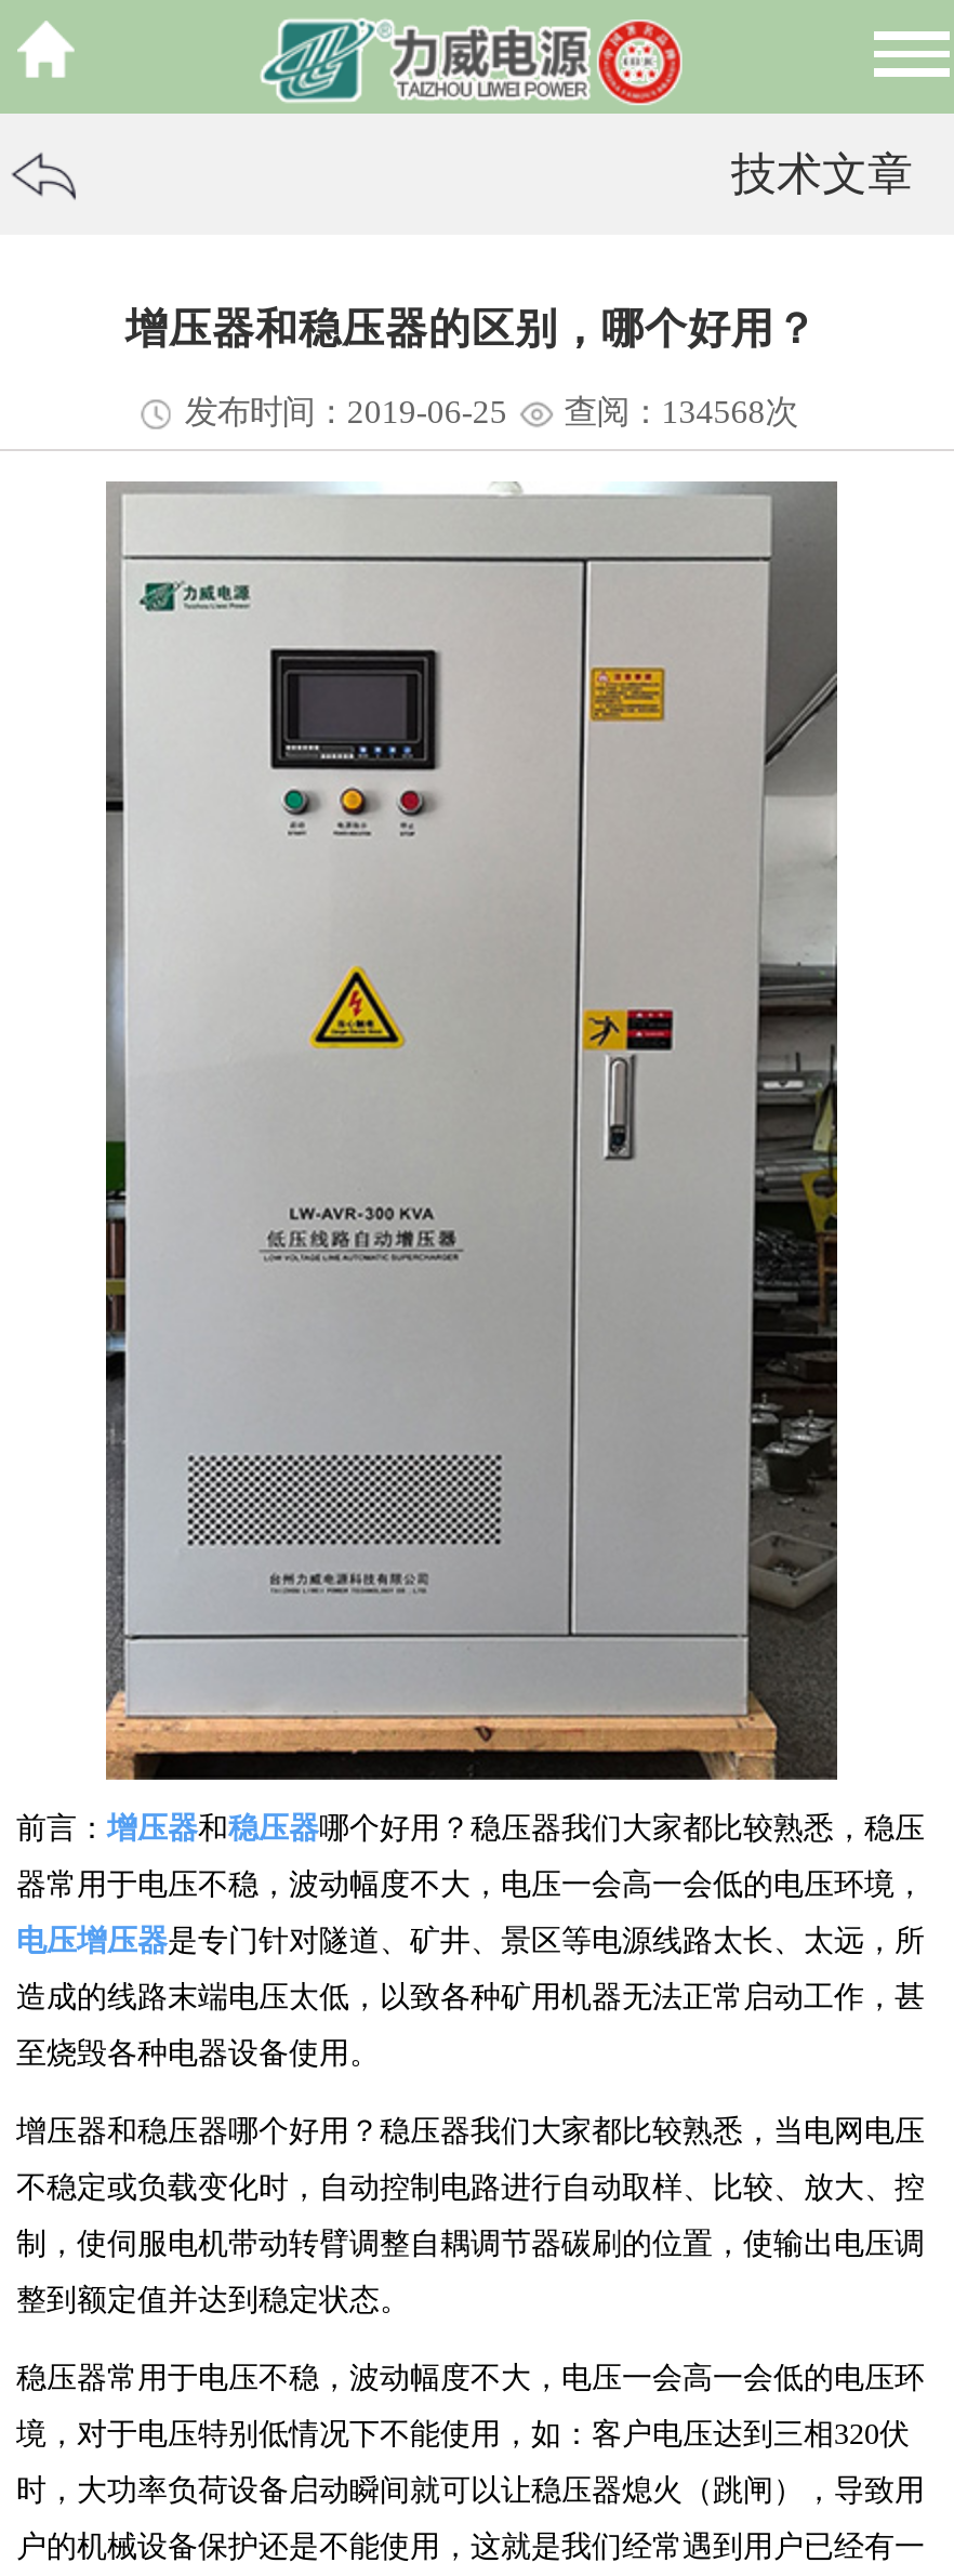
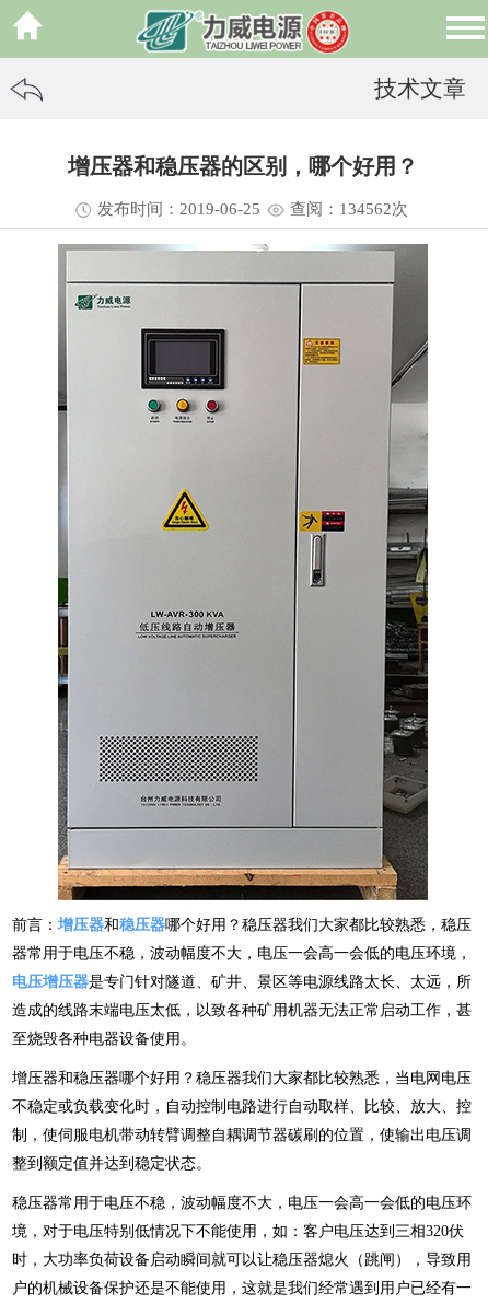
[185,393,798,430] 发布时间：2019-06-25 查阅：134568次 -> [98,199,408,218] 发布时间：2019-06-25 查阅：134562次

